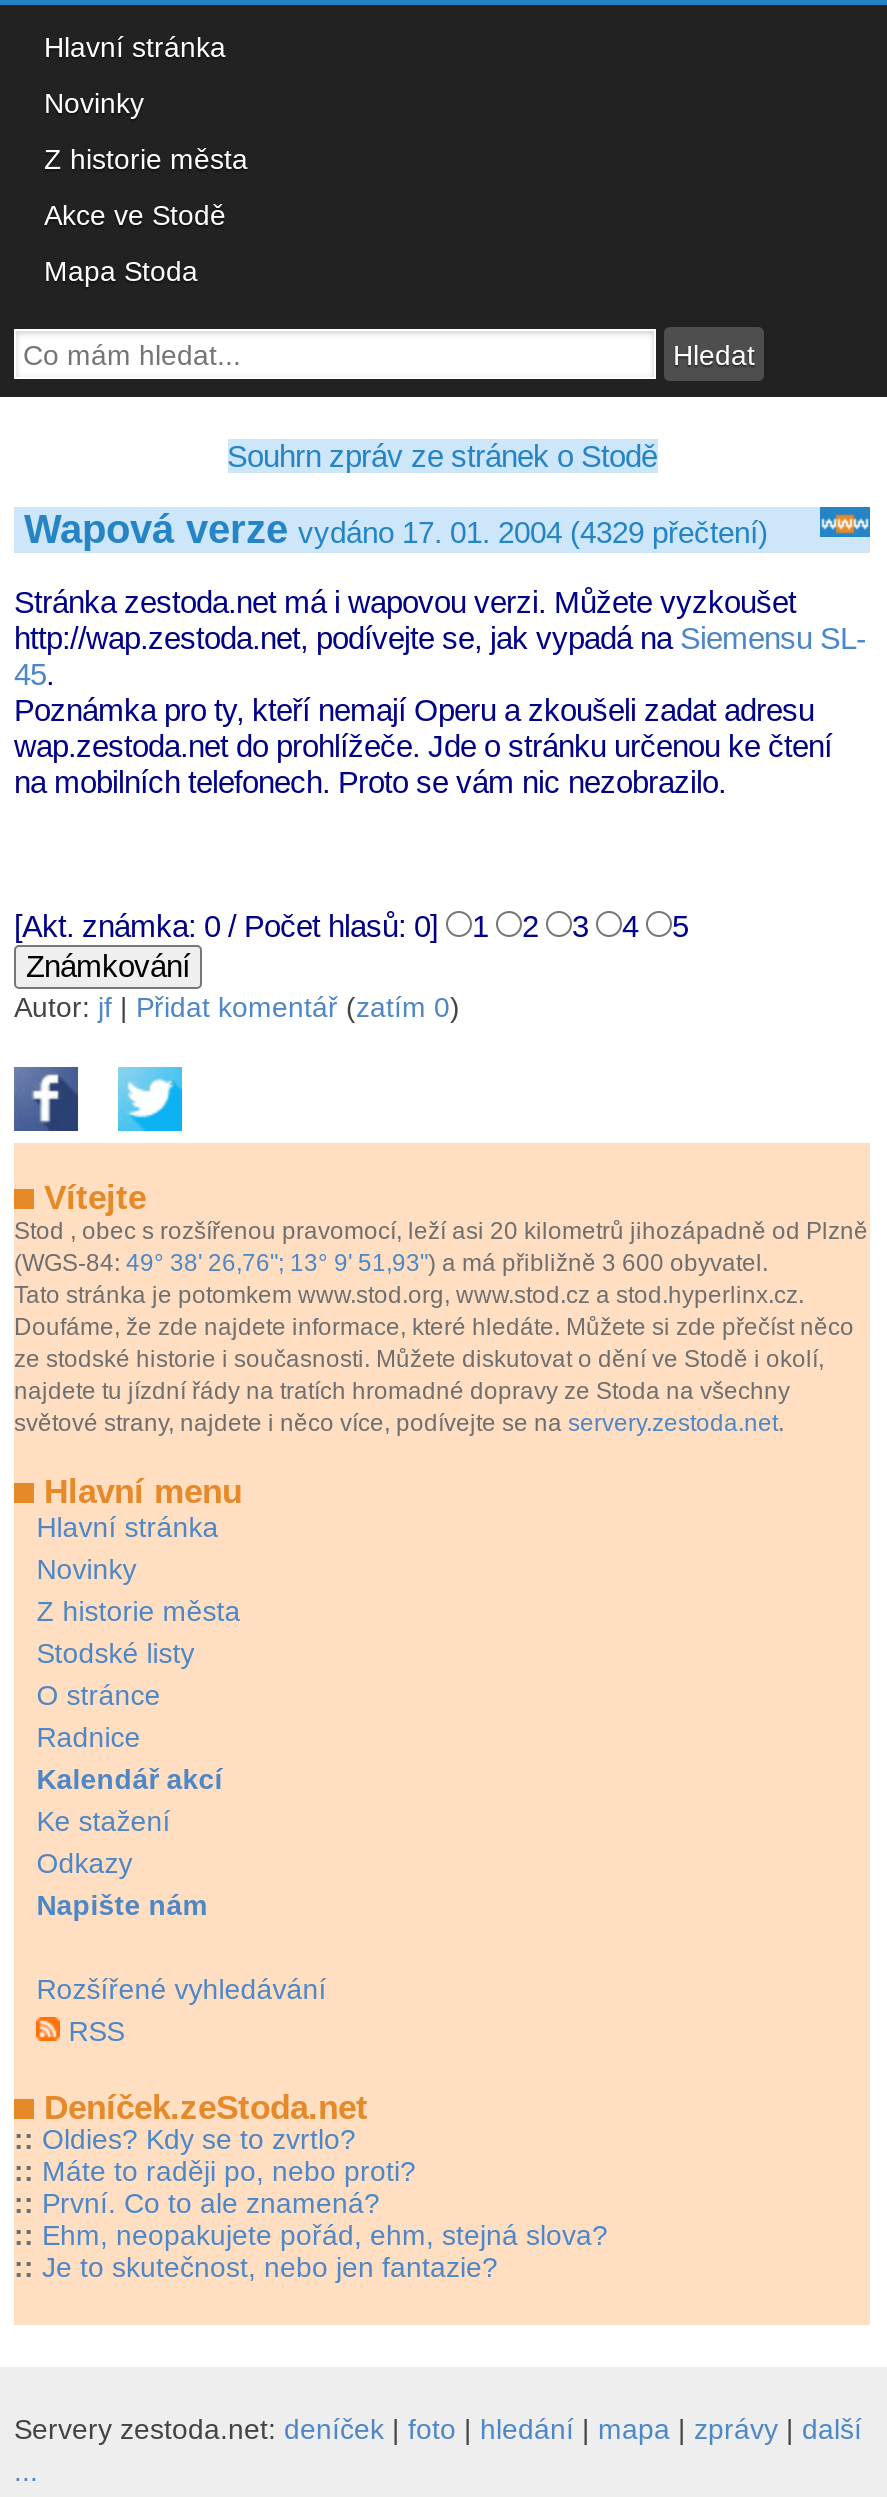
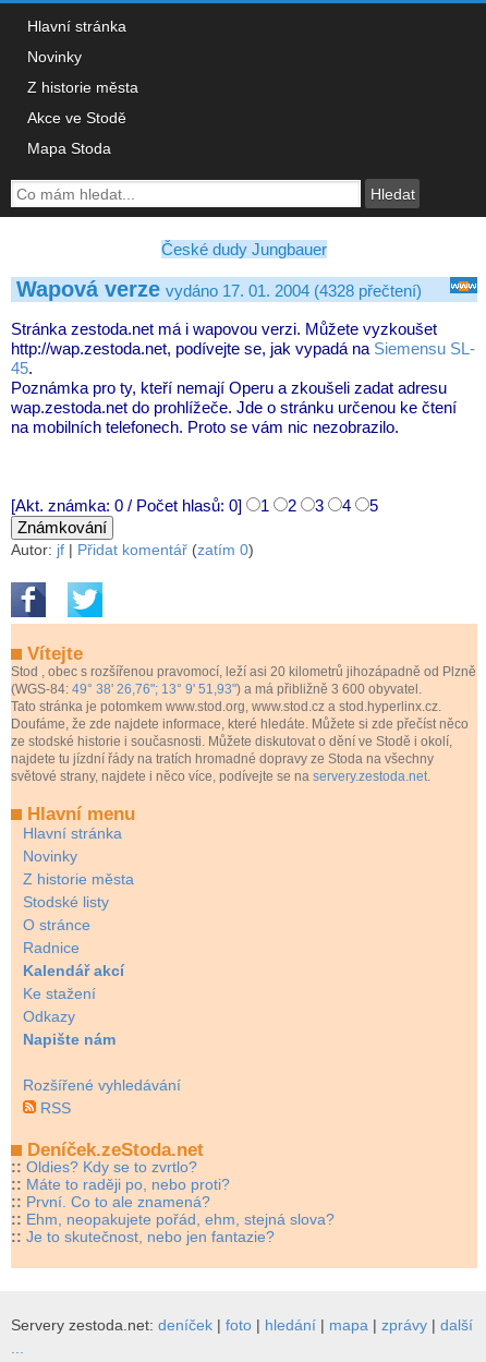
[227,439,657,473] Souhrn zpráv ze stránek o Stodě -> [161,240,327,258] České dudy Jungbauer
[24,507,768,551] Wapová verze vydáno 17. 01. 2004 (4329 přečtení) -> [16,277,422,301] Wapová verze vydáno 17. 01. 2004 (4328 přečtení)

